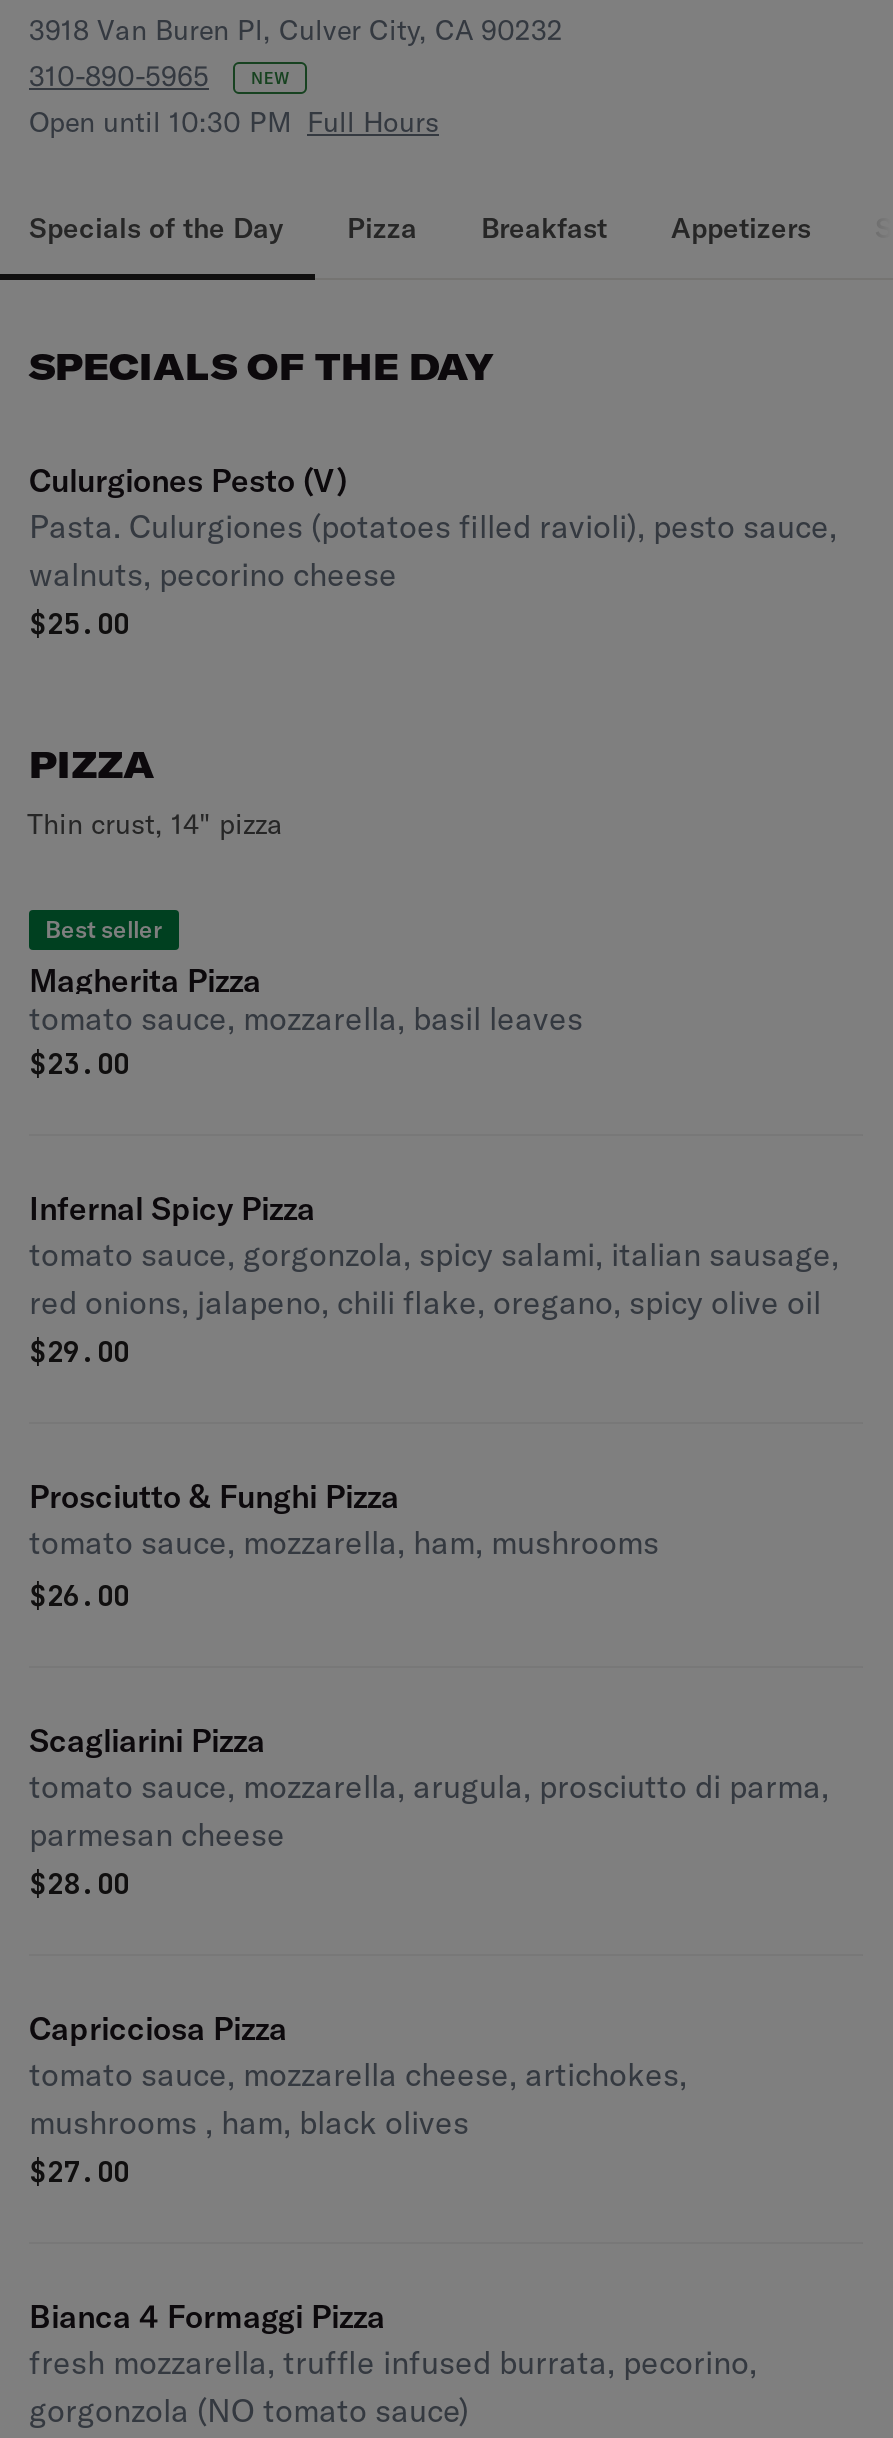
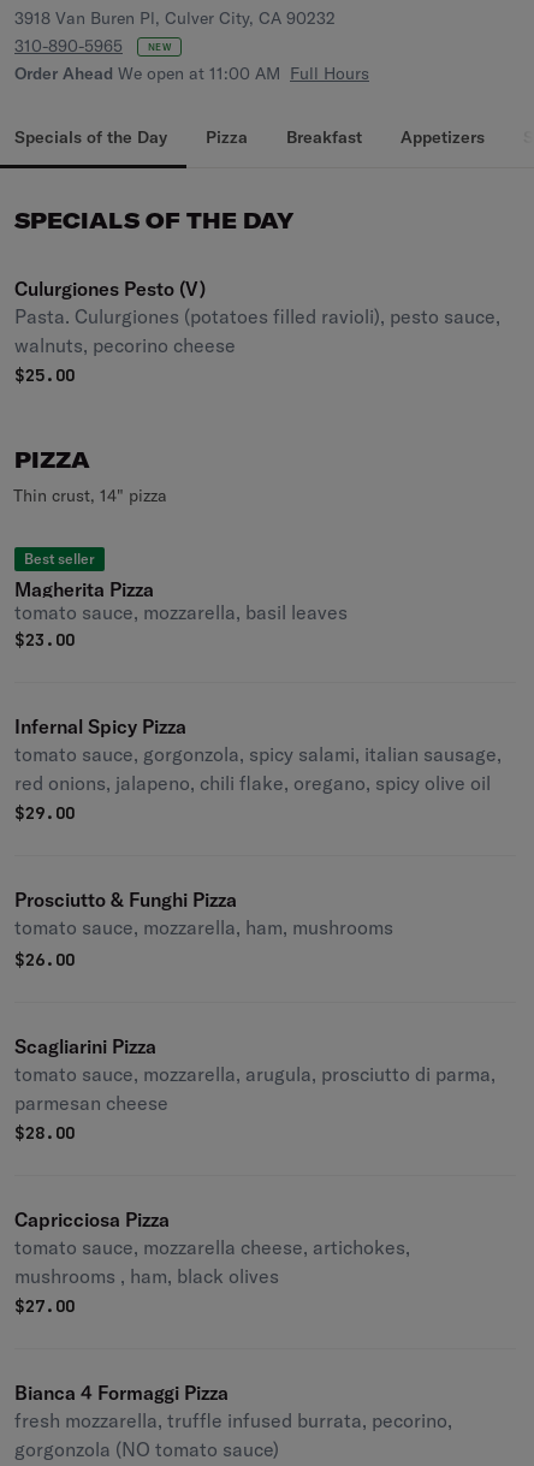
[29,104,439,140] Open until 10:30 PM Full Hours -> [14,63,369,84] Order Ahead We open at 11:00 AM Full Hours

